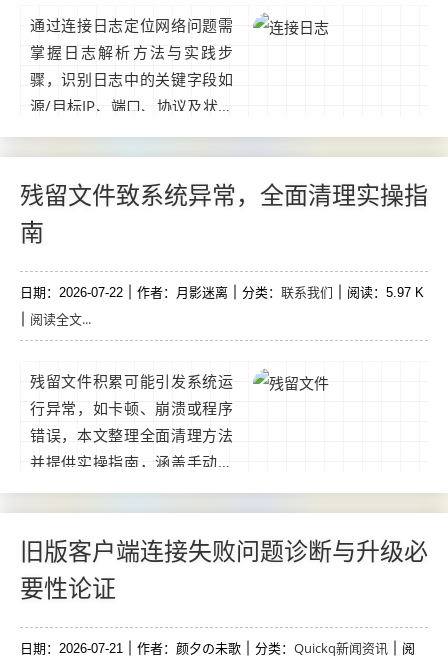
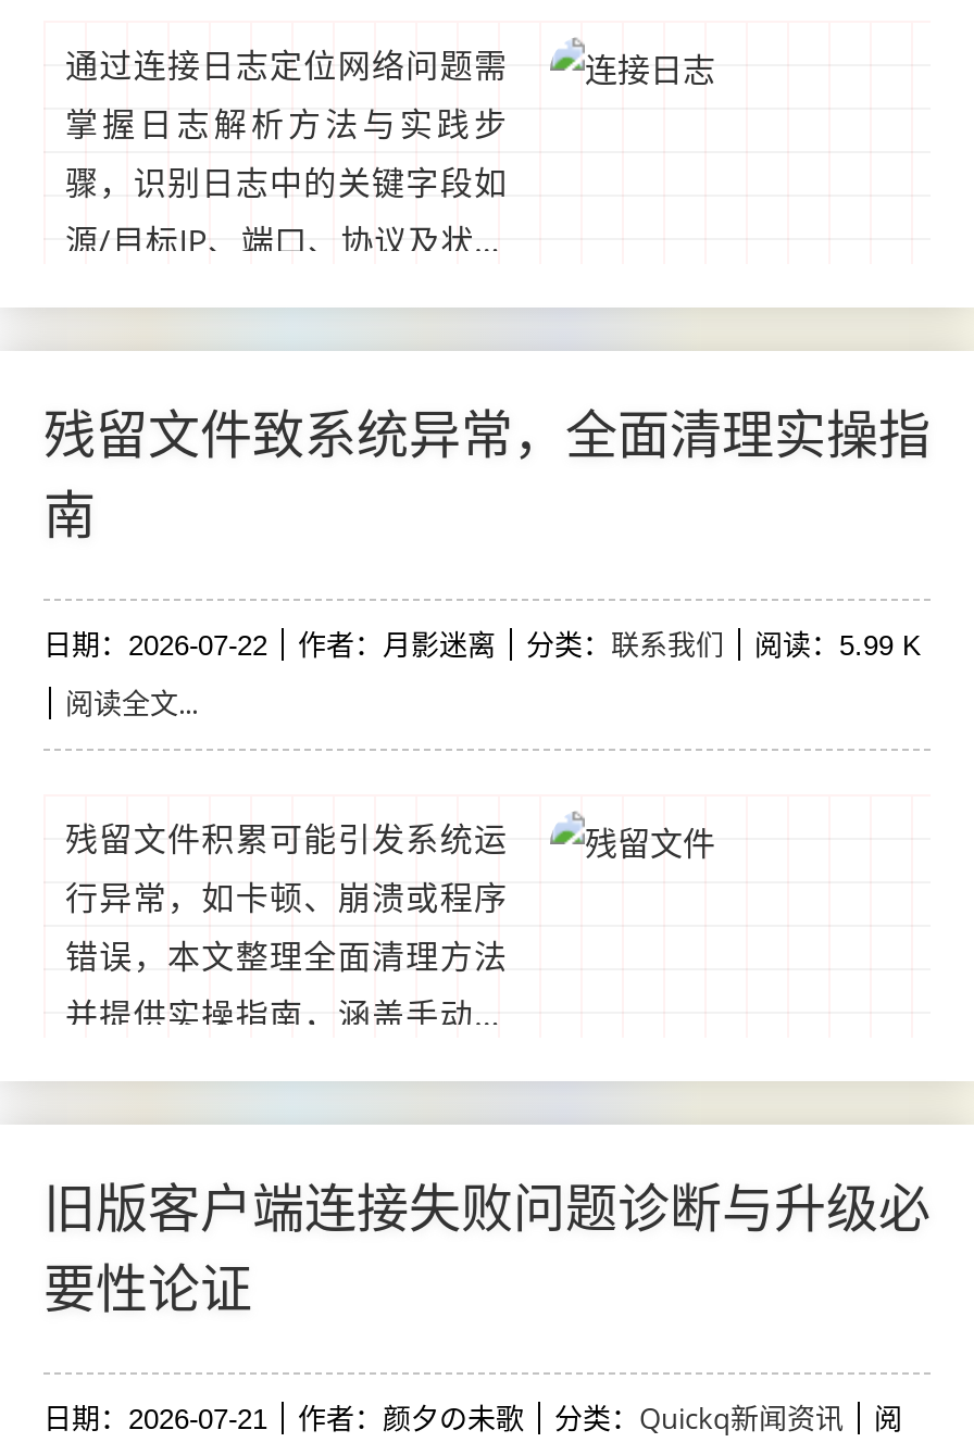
[347,285,424,300] 阅读：5.97 K -> [754,629,922,662] 阅读：5.99 K

